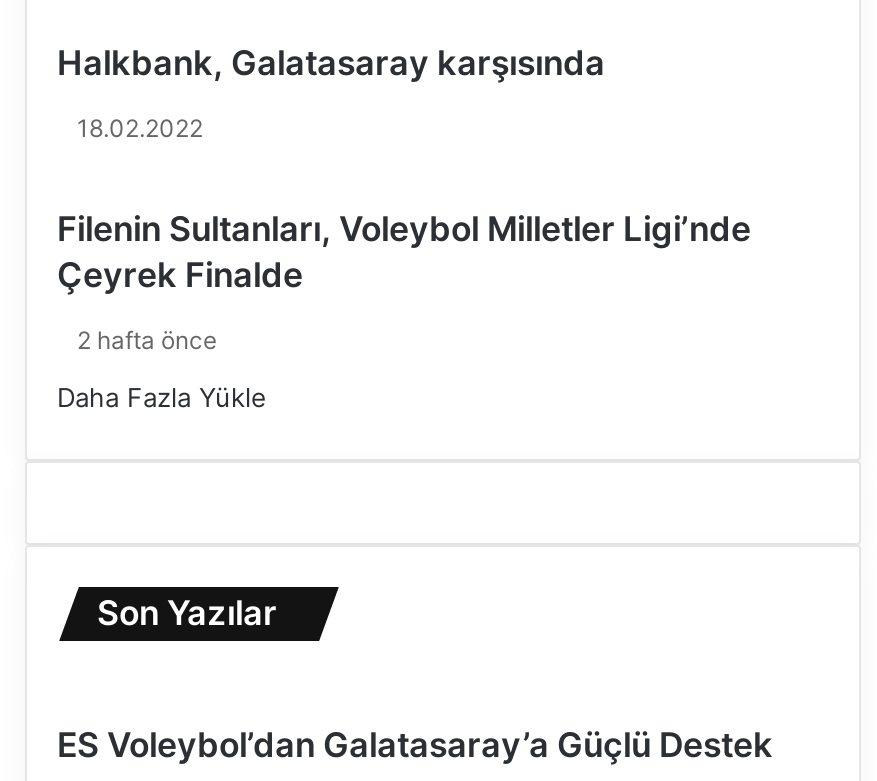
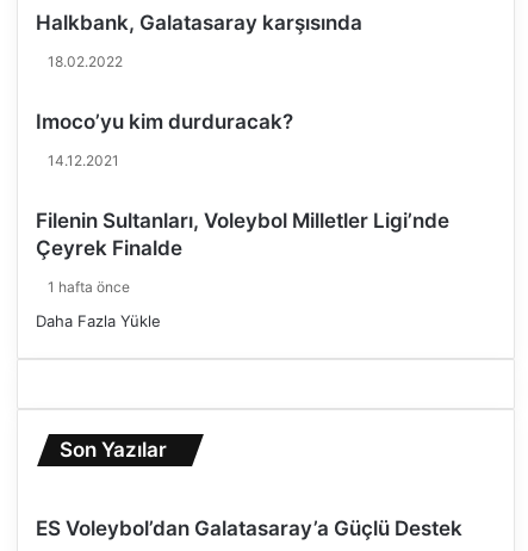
none -> [36,110,293,169] Imoco’yu kim durduracak? | 14.12.2021
[77,325,217,355] 2 hafta önce -> [48,278,130,296] 1 hafta önce

